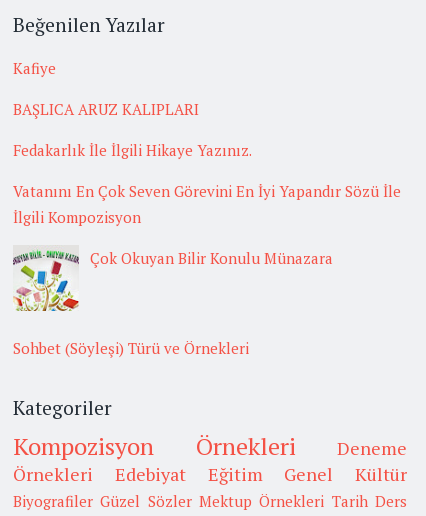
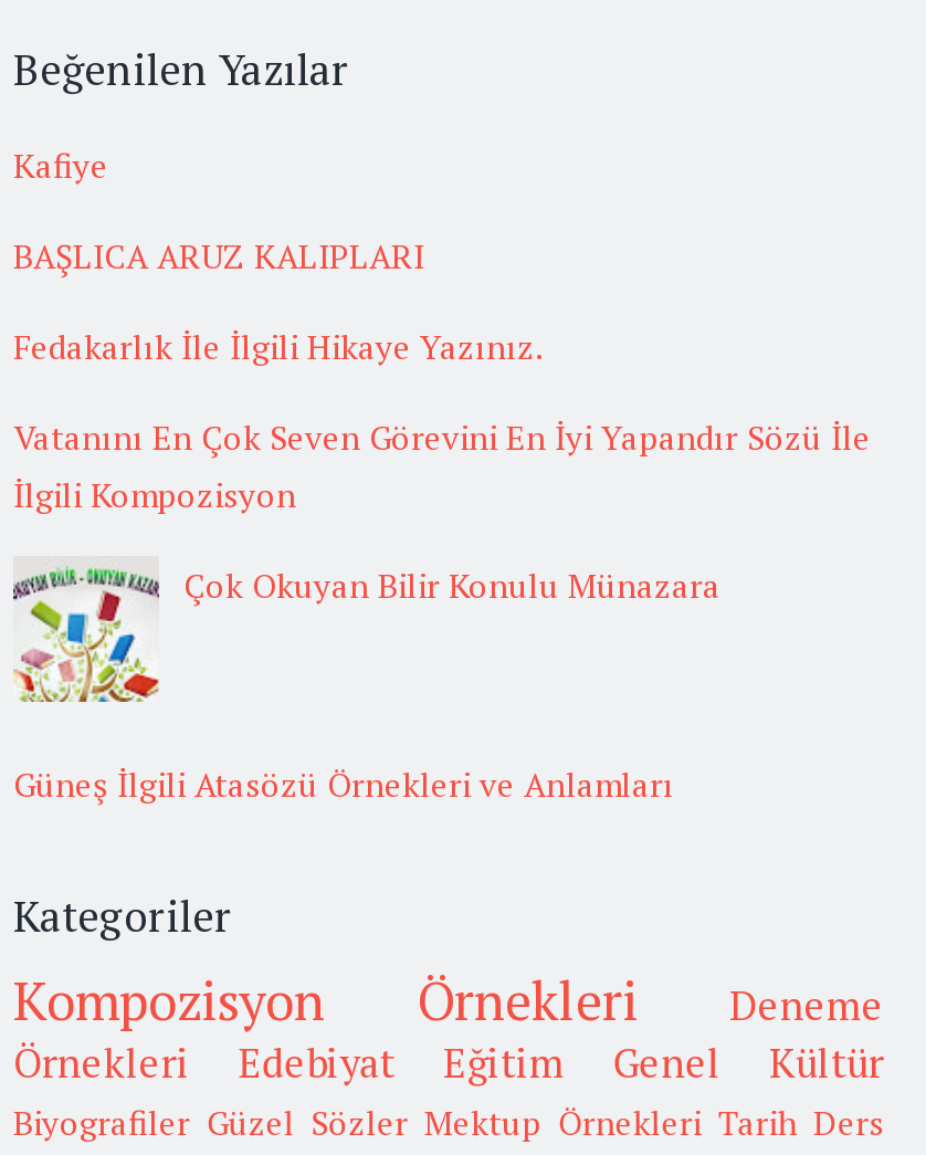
[13,338,249,358] Sohbet (Söyleşi) Türü ve Örnekleri -> [13,762,674,806] Güneş İlgili Atasözü Örnekleri ve Anlamları

